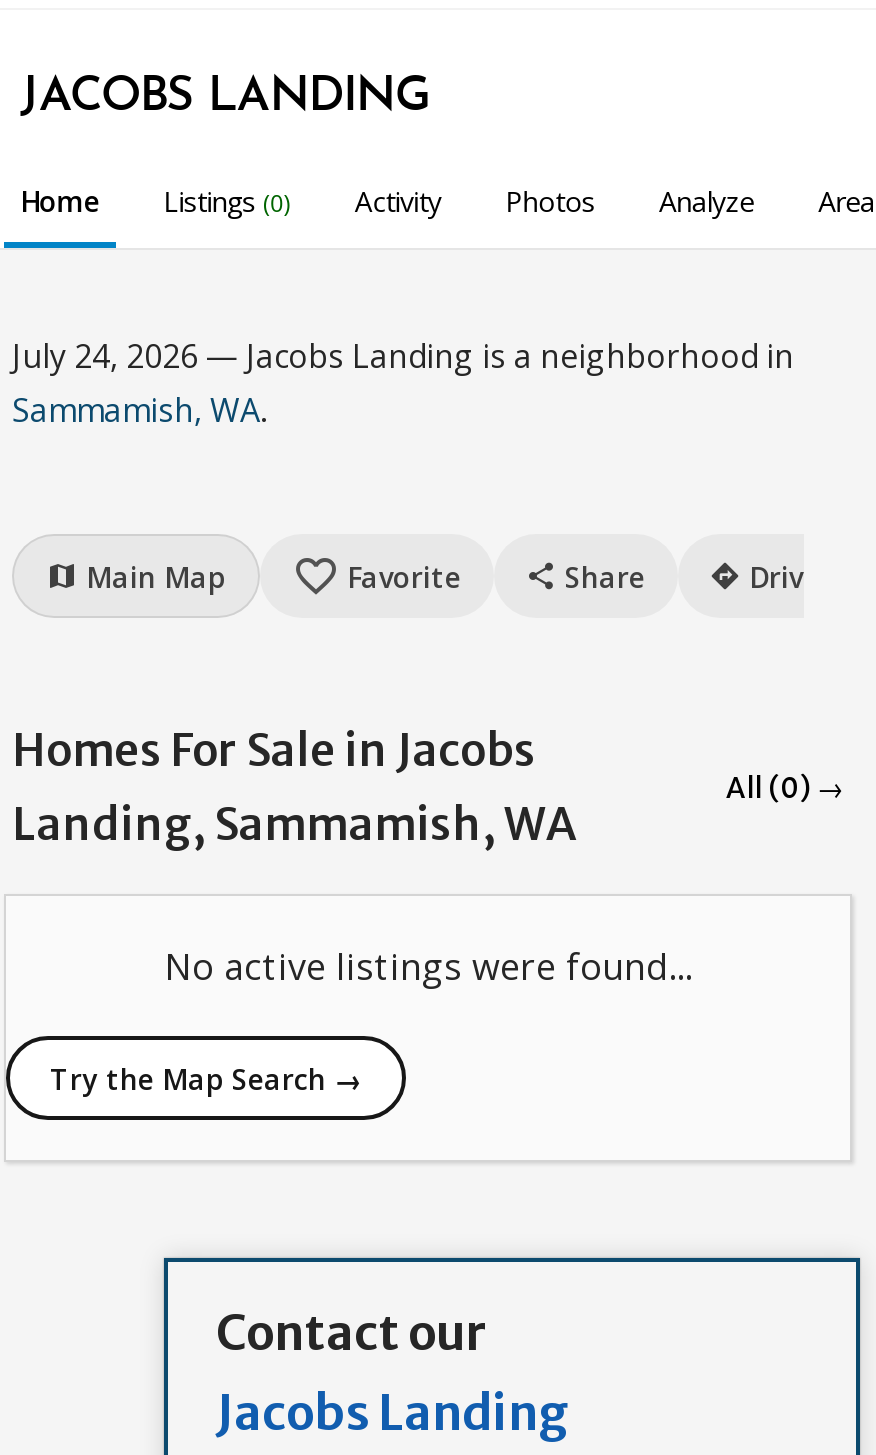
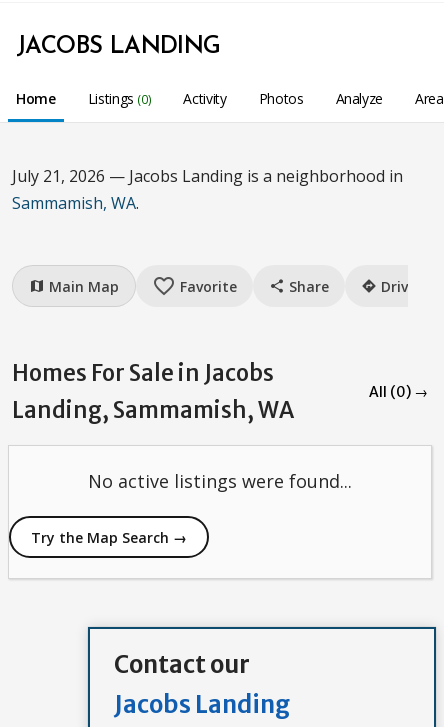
[12,334,794,378] July 24, 2026 — Jacobs Landing is a neighborhood in -> [12,165,403,187] July 21, 2026 — Jacobs Landing is a neighborhood in

